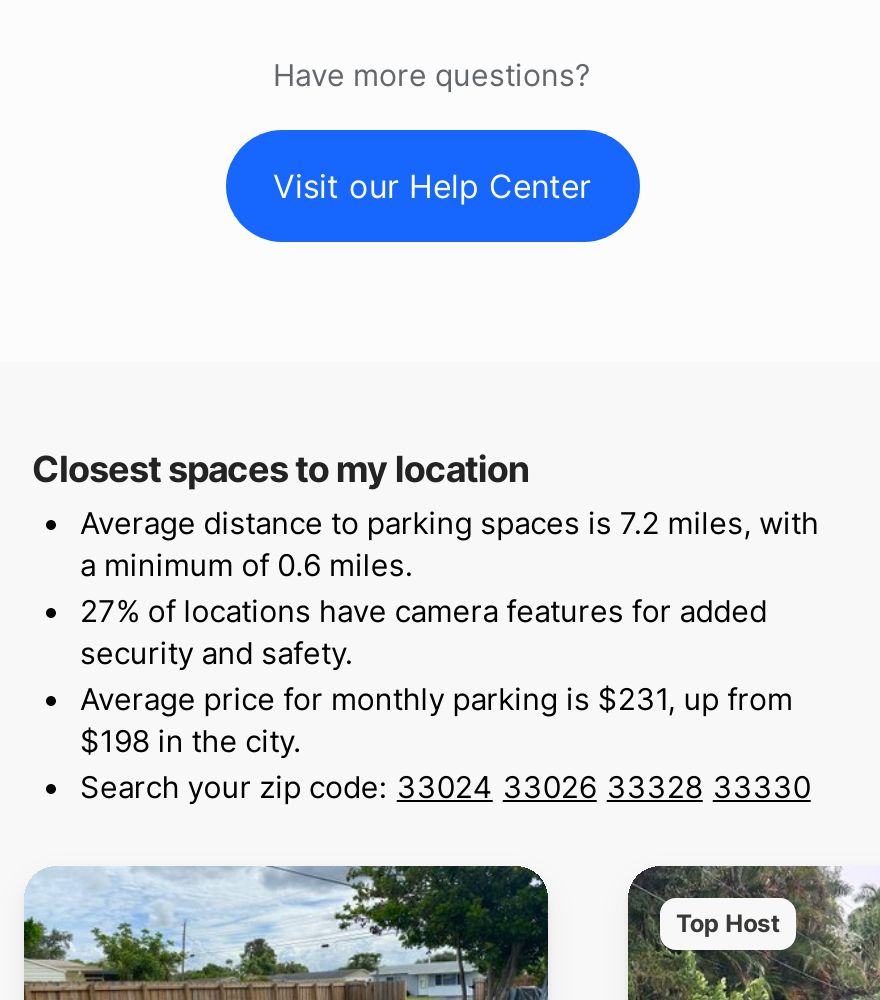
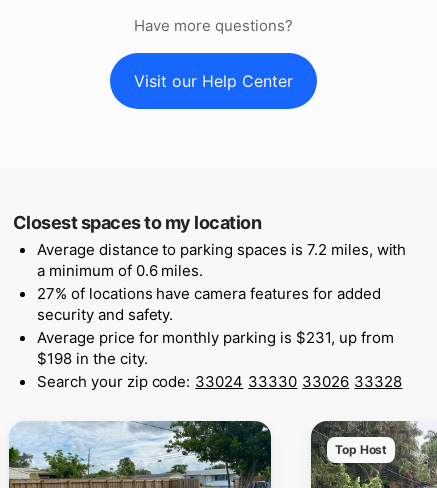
[80,767,811,805] Search your zip code: 33024 33026 33328 33330 -> [37,372,402,391] Search your zip code: 33024 33330 33026 33328

